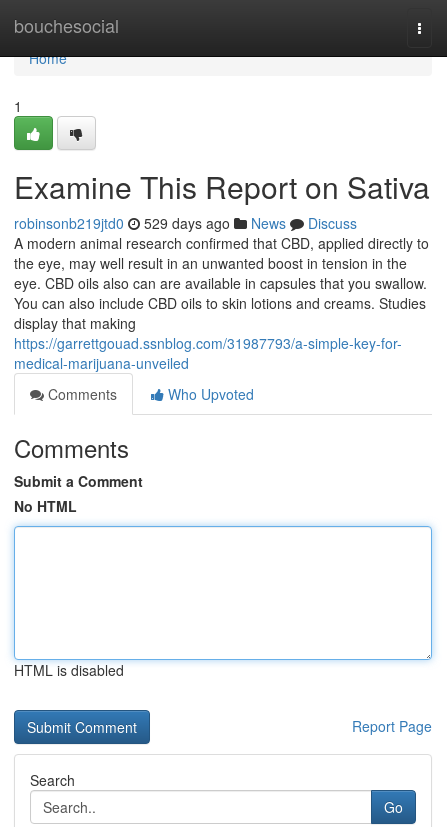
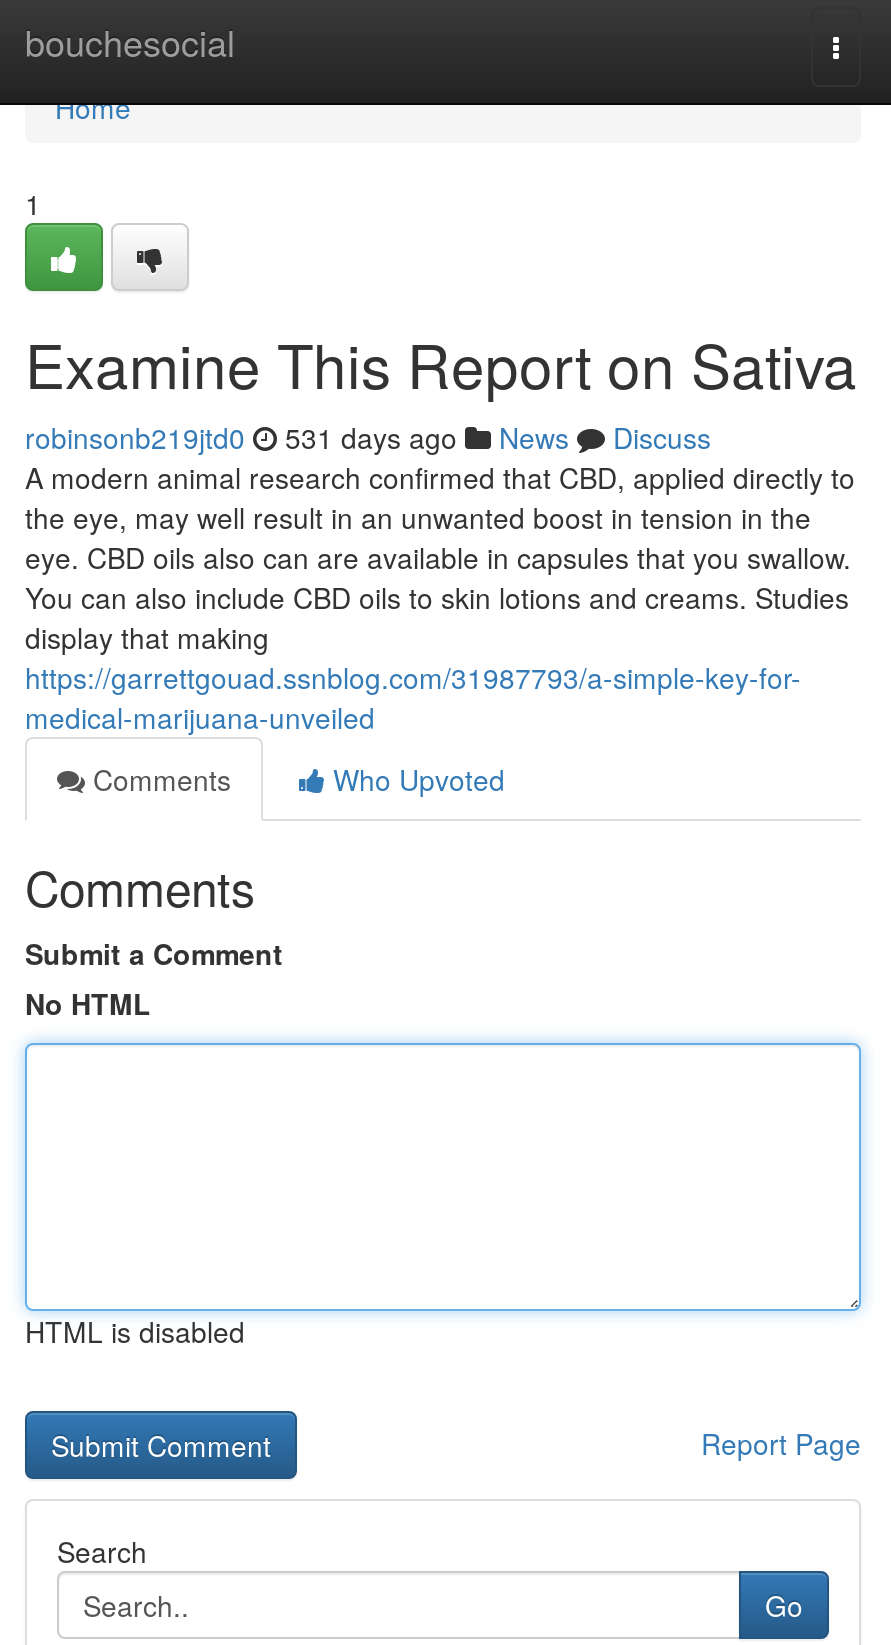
[14,213,357,233] robinsonb219jtd0 529 days ago News Discuss -> [25,417,711,457] robinsonb219jtd0 531 days ago News Discuss

